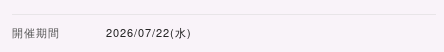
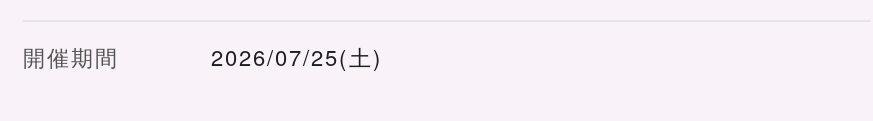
[106,24,192,40] 2026/07/22(水) -> [211,41,383,73] 2026/07/25(土)

